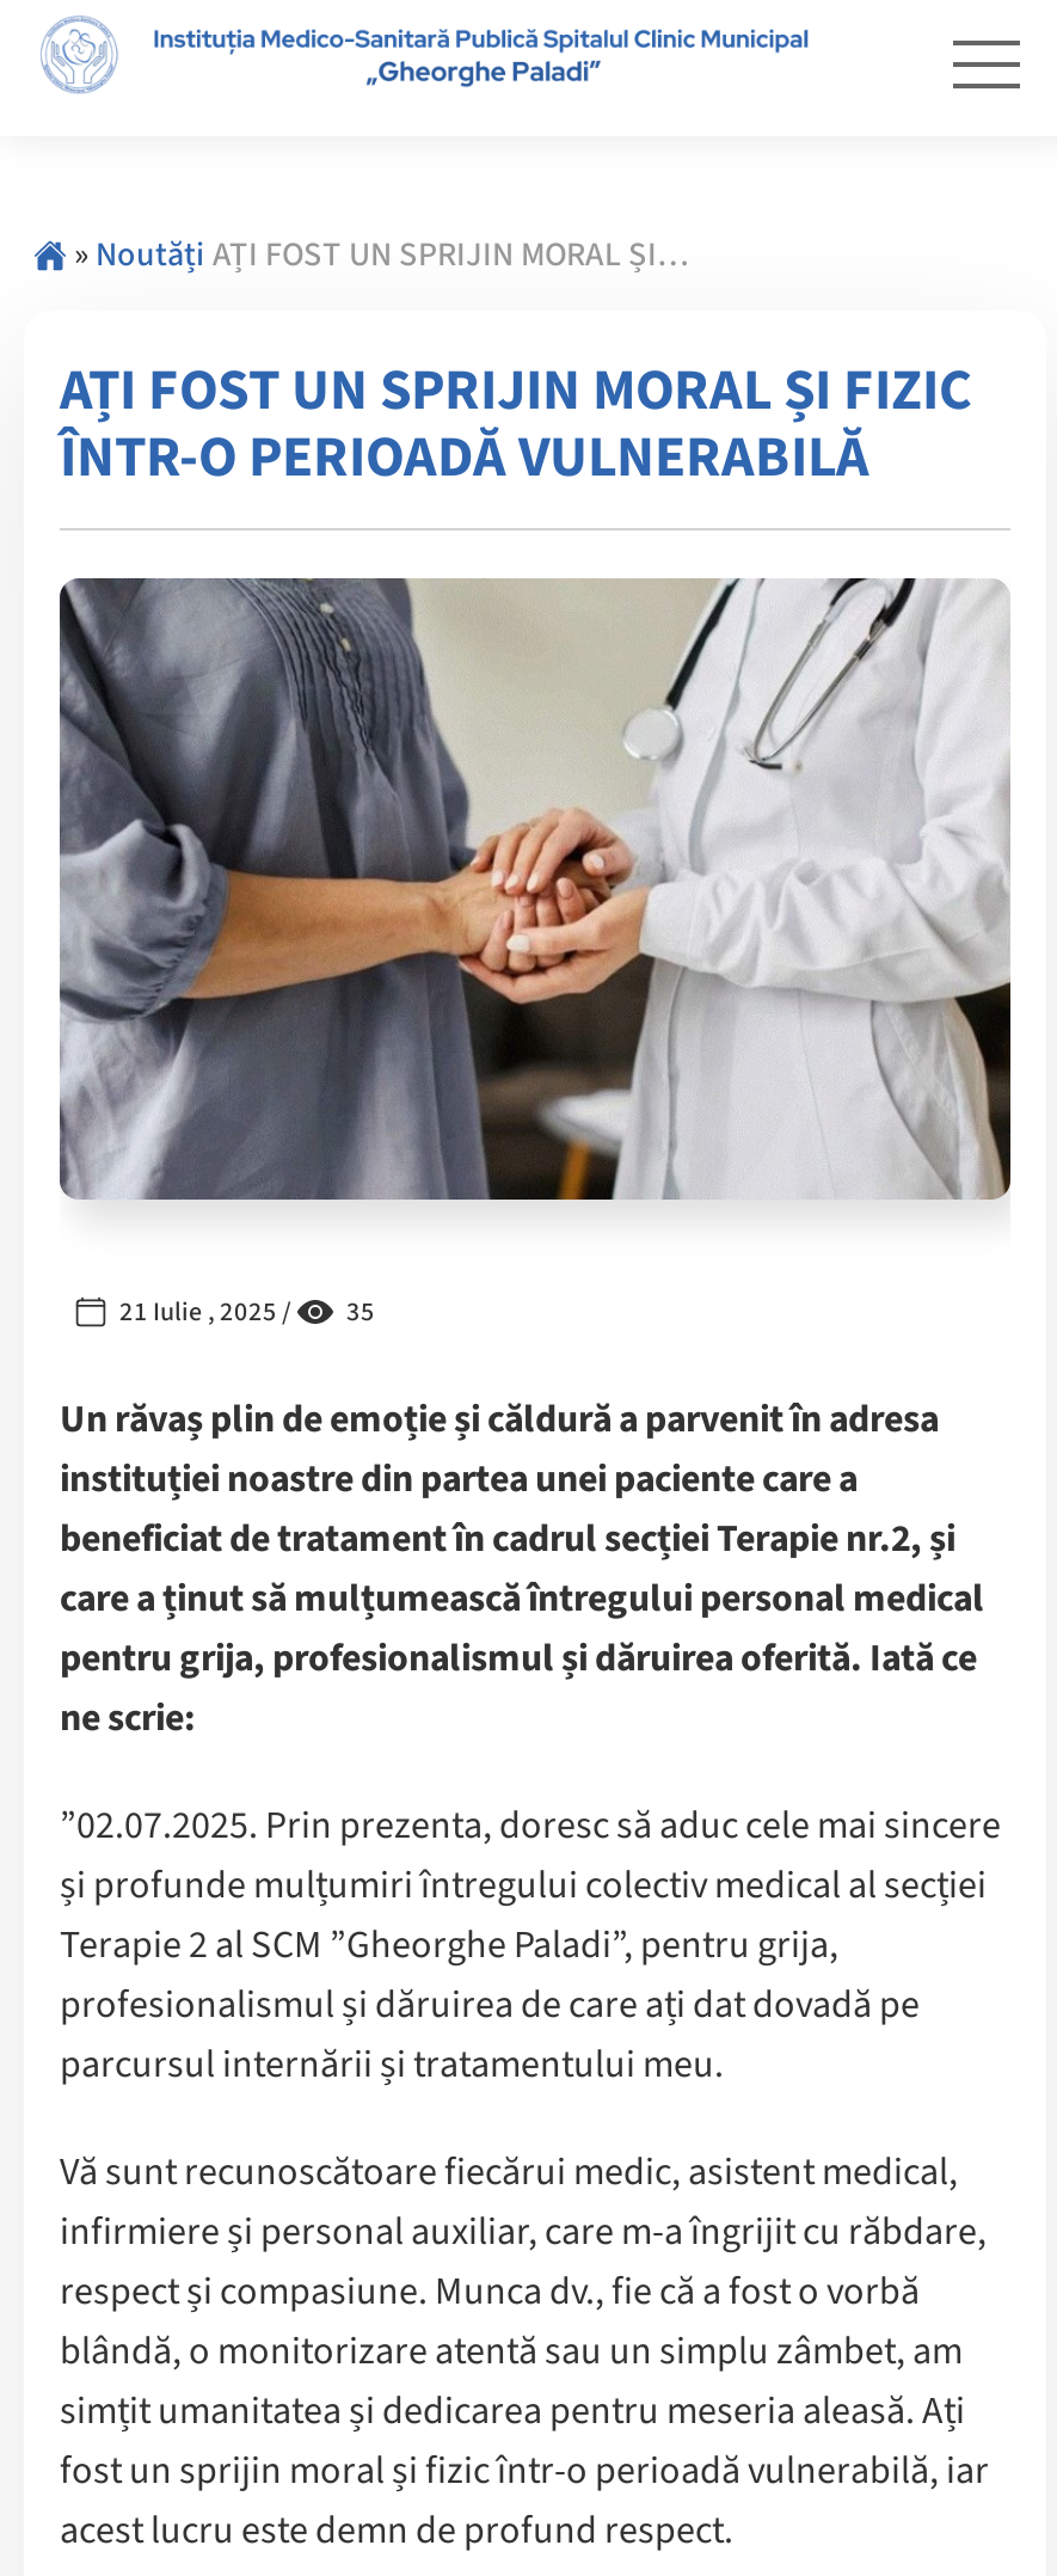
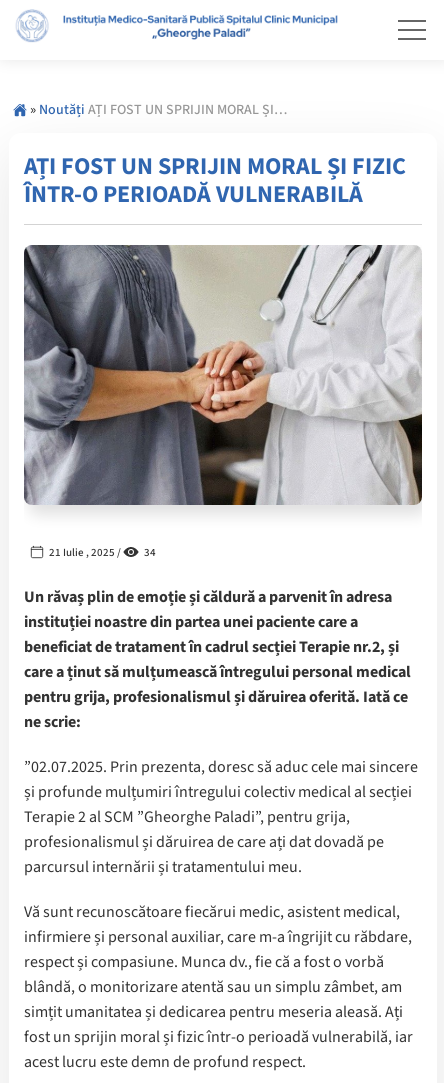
[115,1295,375,1331] 21 Iulie , 2025 / 35 -> [47,545,156,560] 21 Iulie , 2025 / 34

